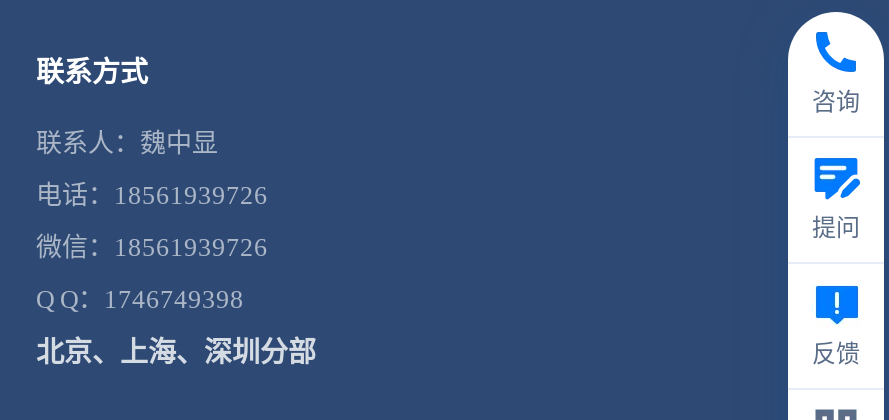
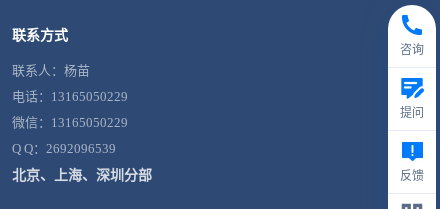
[36,128,218,158] 联系人：魏中显 -> [12,63,90,78] 联系人：杨苗
[36,180,268,210] 电话：18561939726 -> [12,89,128,104] 电话：13165050229
[36,232,268,262] 微信：18561939726 -> [12,115,128,130] 微信：13165050229
[36,284,244,314] Q Q：1746749398 -> [12,141,116,156] Q Q：2692096539

